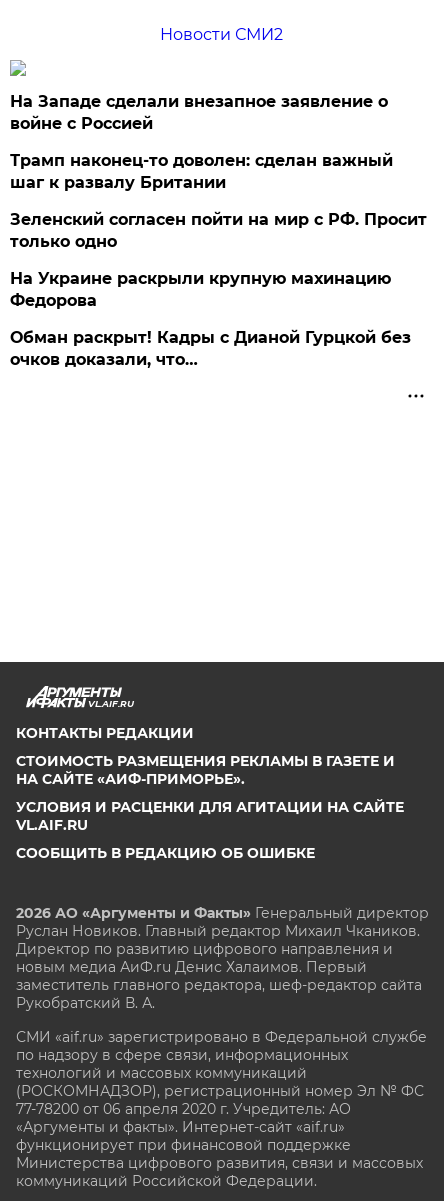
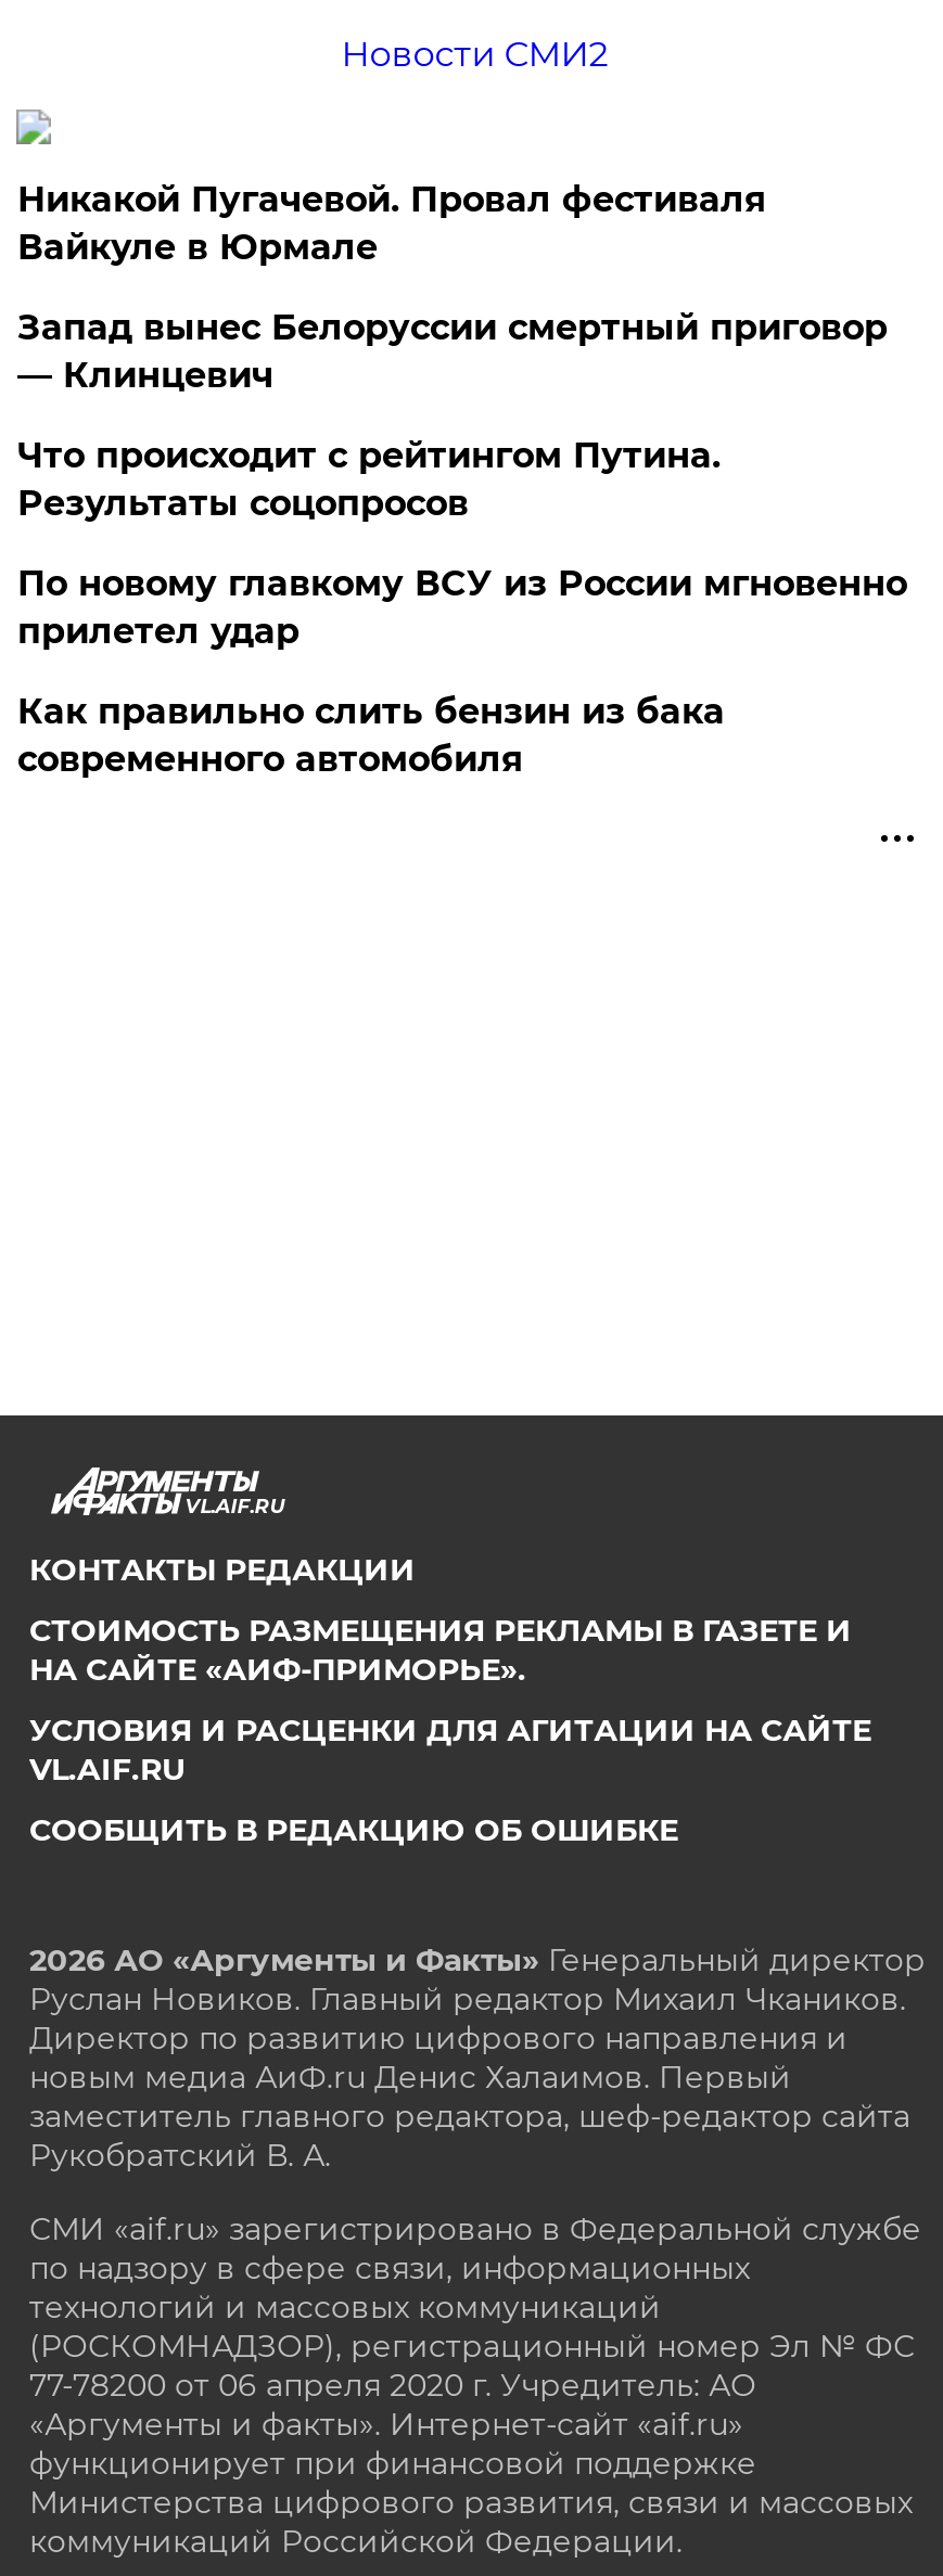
[10,92,388,133] На Западе сделали внезапное заявление о | войне с Россией -> [17,179,766,268] Никакой Пугачевой. Провал фестиваля | Вайкуле в Юрмале
[10,151,393,192] Трамп наконец-то доволен: сделан важный | шаг к развалу Британии -> [17,307,887,396] Запад вынес Белоруссии смертный приговор | — Клинцевич
[10,210,427,251] Зеленский согласен пойти на мир с РФ. Просит | только одно -> [17,435,720,524] Что происходит с рейтингом Путина. | Результаты соцопросов
[10,269,391,310] На Украине раскрыли крупную махинацию | Федорова -> [17,563,907,652] По новому главкому ВСУ из России мгновенно | прилетел удар
[10,328,411,369] Обман раскрыт! Кадры с Дианой Гурцкой без | очков доказали, что… -> [17,691,725,780] Как правильно слить бензин из бака | современного автомобиля

